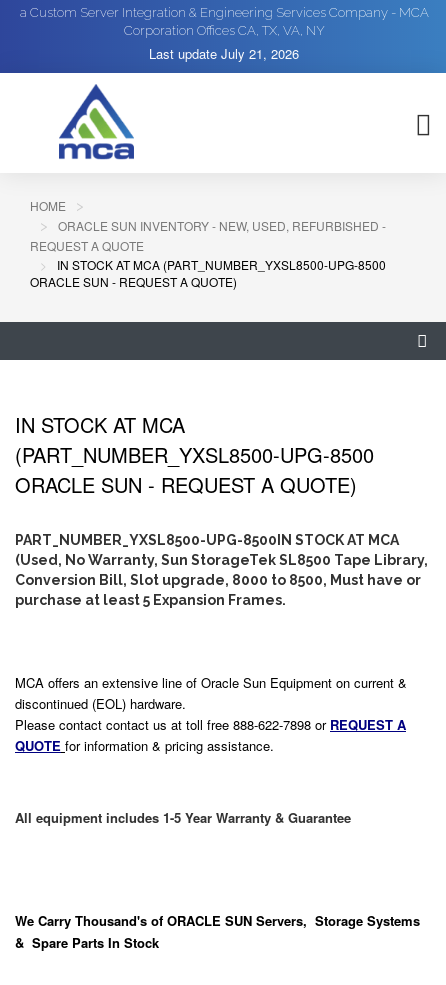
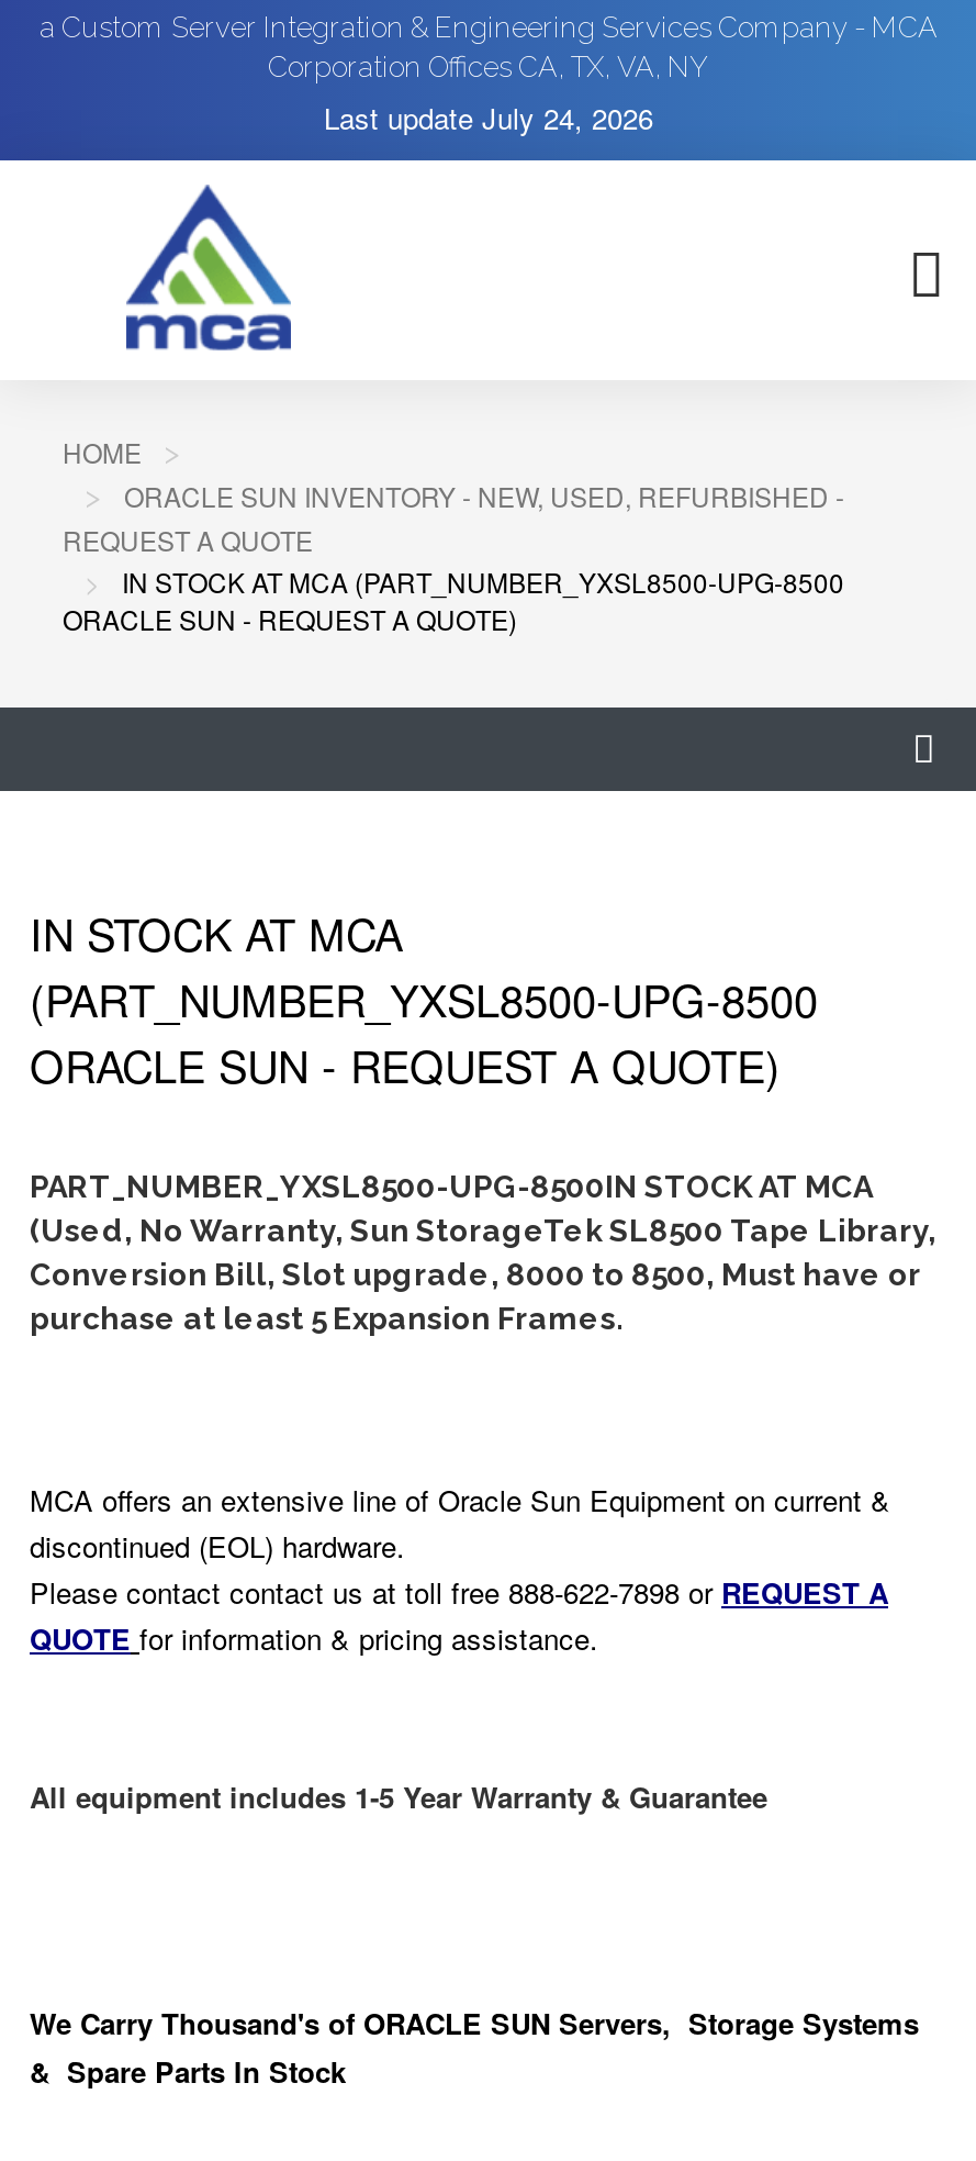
[149,44,299,63] Last update July 21, 2026 -> [324,97,653,138] Last update July 24, 2026

